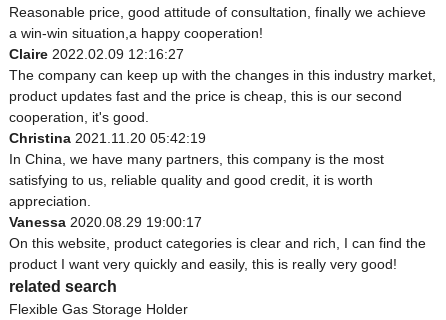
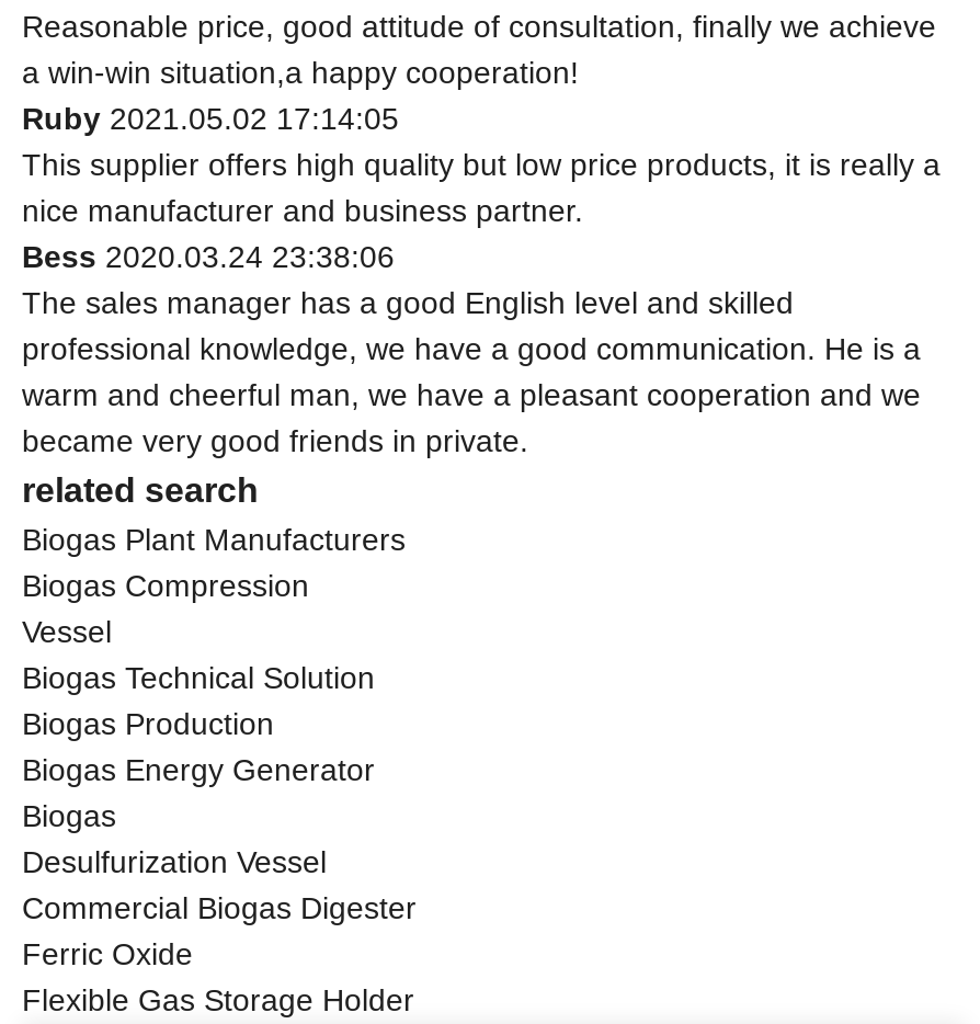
[9,46,436,272] Claire 2022.02.09 12:16:27 | The company can keep up with the changes in this industry market, | product updates fast and the price is cheap, this is our second | cooperation, it's good. | Christina 2021.11.20 05:42:19 | In China, we have many partners, this company is the most | satisfying to us, reliable quality and good credit, it is worth | appreciation. | Vanessa 2020.08.29 19:00:17 | On this website, product categories is clear and rich, I can find the | product I want very quickly and easily, this is really very good! -> [22,100,941,458] Ruby 2021.05.02 17:14:05 | This supplier offers high quality but low price products, it is really a | nice manufacturer and business partner. | Bess 2020.03.24 23:38:06 | The sales manager has a good English level and skilled | professional knowledge, we have a good communication. He is a | warm and cheerful man, we have a pleasant cooperation and we | became very good friends in private.
moved [9,278,117,295] -> [22,471,259,508]: related search
none -> [22,521,417,971] Biogas Plant Manufacturers | Biogas Compression | Vessel | Biogas Technical Solution | Biogas Production | Biogas Energy Generator | Biogas | Desulfurization Vessel | Commercial Biogas Digester | Ferric Oxide

